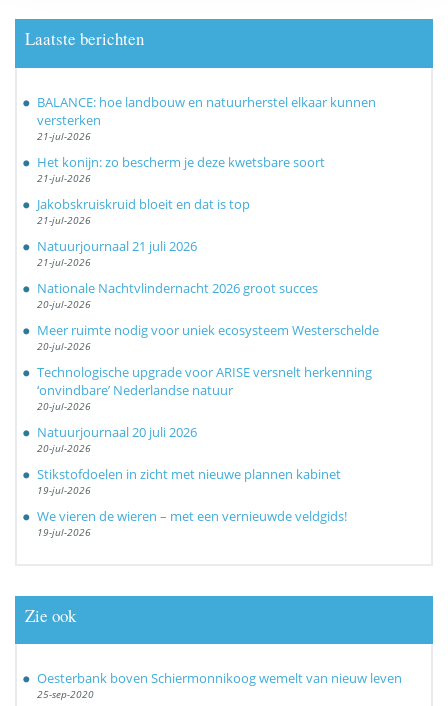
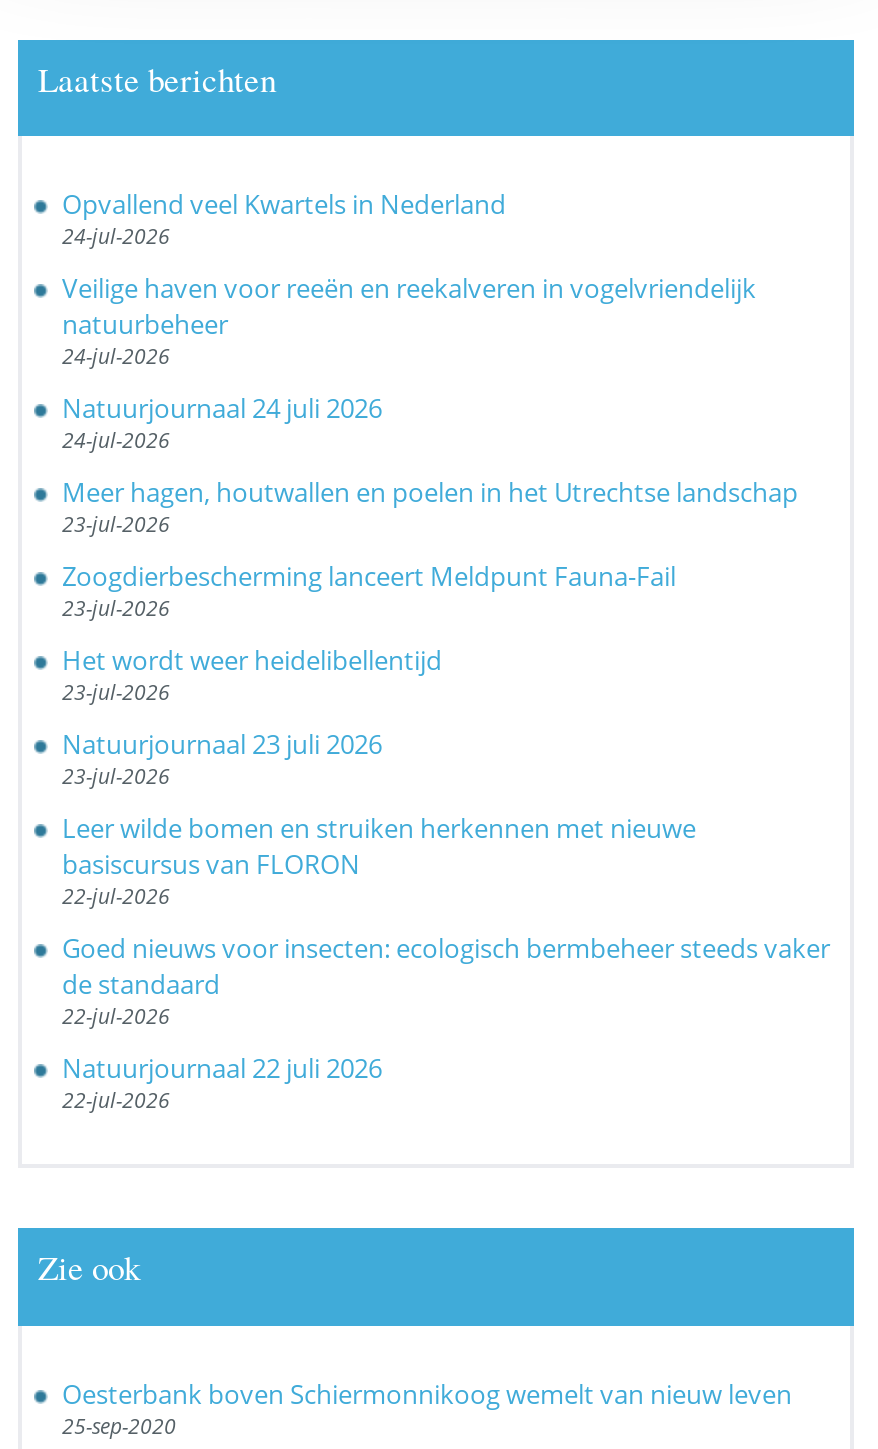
[37,93,376,143] BALANCE: hoe landbouw en natuurherstel elkaar kunnen | versterken | 21-jul-2026 -> [62,186,506,250] Opvallend veel Kwartels in Nederland | 24-jul-2026
[37,153,325,185] Het konijn: zo bescherm je deze kwetsbare soort | 21-jul-2026 -> [62,270,756,370] Veilige haven voor reeën en reekalveren in vogelvriendelijk | natuurbeheer | 24-jul-2026
[37,195,250,227] Jakobskruiskruid bloeit en dat is top | 21-jul-2026 -> [62,390,382,454] Natuurjournaal 24 juli 2026 | 24-jul-2026
[37,237,197,269] Natuurjournaal 21 juli 2026 | 21-jul-2026 -> [62,474,798,538] Meer hagen, houtwallen en poelen in het Utrechtse landschap | 23-jul-2026
[37,279,318,311] Nationale Nachtvlindernacht 2026 groot succes | 20-jul-2026 -> [62,558,676,622] Zoogdierbescherming lanceert Meldpunt Fauna-Fail | 23-jul-2026
[37,321,379,353] Meer ruimte nodig voor uniek ecosysteem Westerschelde | 20-jul-2026 -> [62,642,442,706] Het wordt weer heidelibellentijd | 23-jul-2026
[37,363,372,413] Technologische upgrade voor ARISE versnelt herkenning | ‘onvindbare’ Nederlandse natuur | 20-jul-2026 -> [62,726,382,790] Natuurjournaal 23 juli 2026 | 23-jul-2026
[37,423,197,455] Natuurjournaal 20 juli 2026 | 20-jul-2026 -> [62,810,696,910] Leer wilde bomen en struiken herkennen met nieuwe | basiscursus van FLORON | 22-jul-2026
[37,465,341,497] Stikstofdoelen in zicht met nieuwe plannen kabinet | 19-jul-2026 -> [62,930,830,1030] Goed nieuws voor insecten: ecologisch bermbeheer steeds vaker | de standaard | 22-jul-2026
[37,507,347,539] We vieren de wieren – met een vernieuwde veldgids! | 19-jul-2026 -> [62,1050,382,1114] Natuurjournaal 22 juli 2026 | 22-jul-2026

